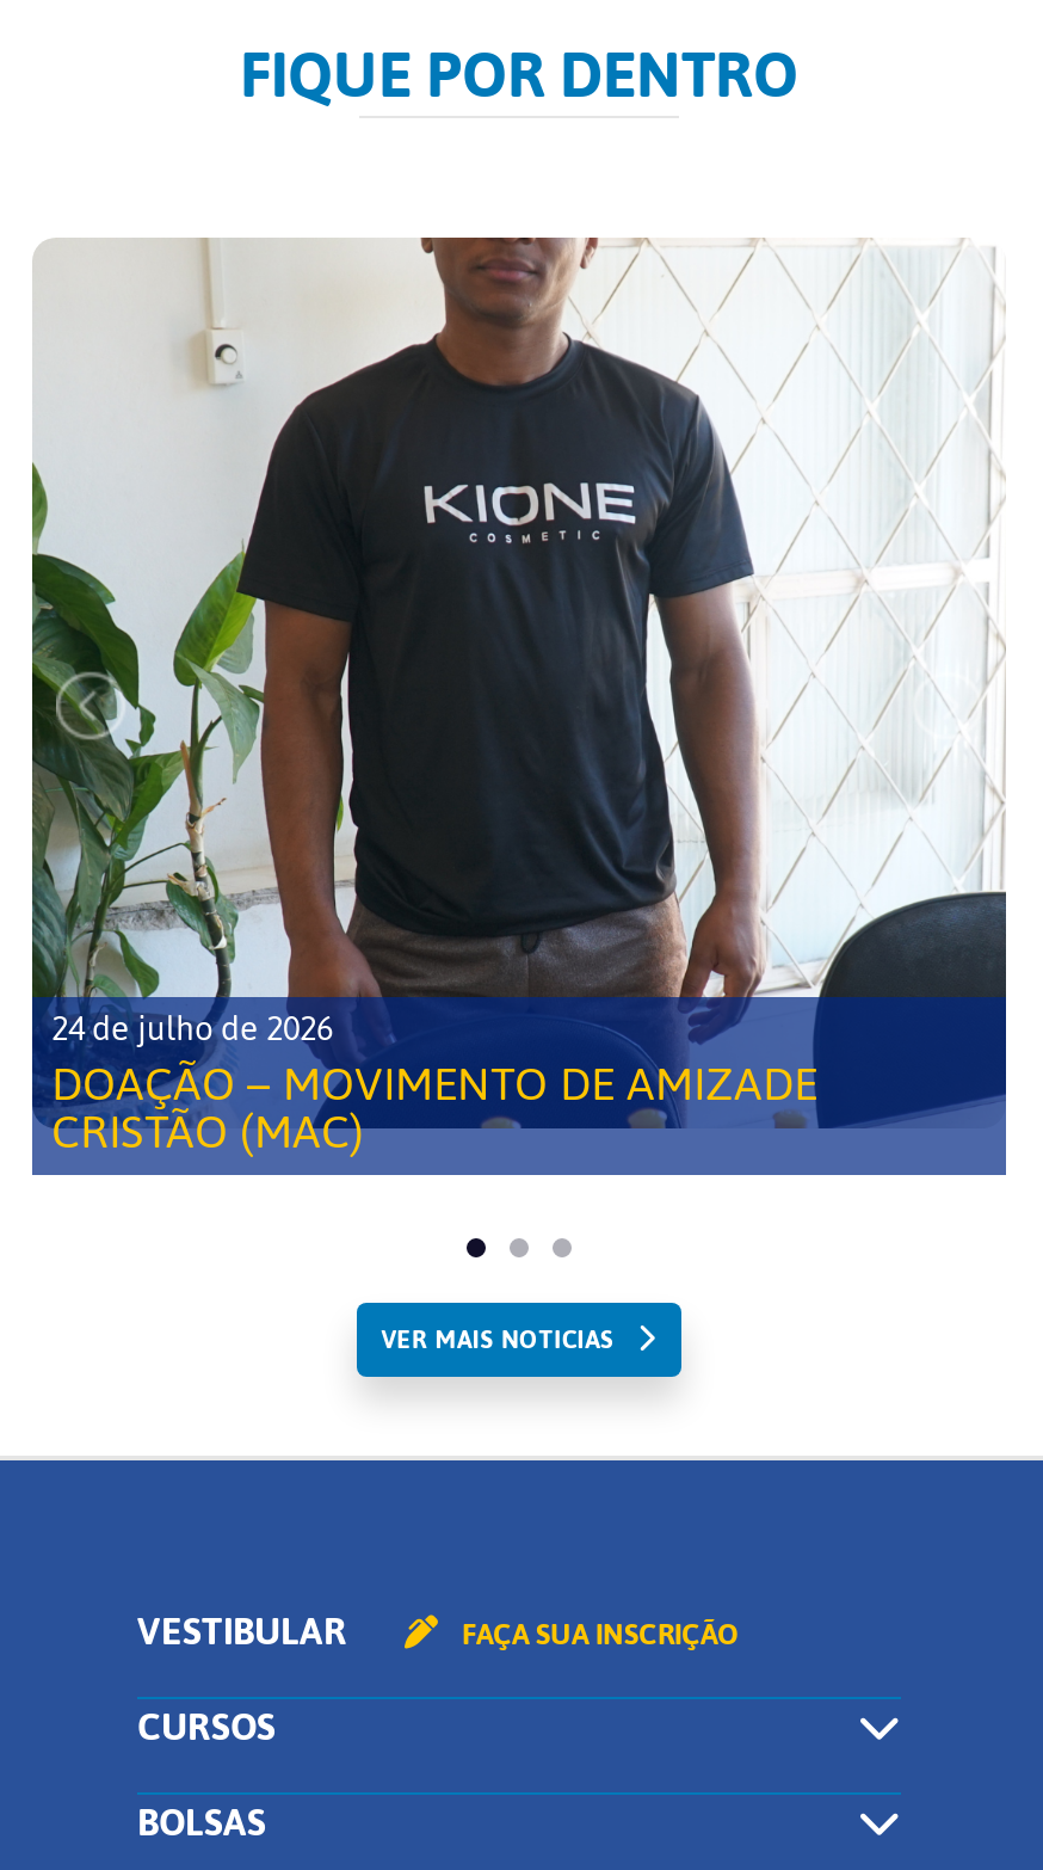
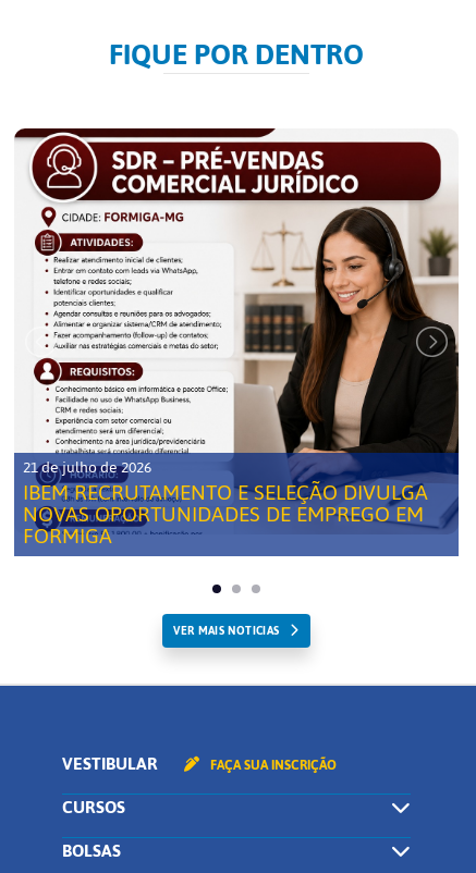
[30,235,1006,1175] [image] | 24 de julho de 2026 | DOAÇÃO – MOVIMENTO DE AMIZADE | CRISTÃO (MAC) -> [14,127,460,556] [image] | 21 de julho de 2026 | IBEM RECRUTAMENTO E SELEÇÃO DIVULGA | NOVAS OPORTUNIDADES DE EMPREGO EM | FORMIGA

